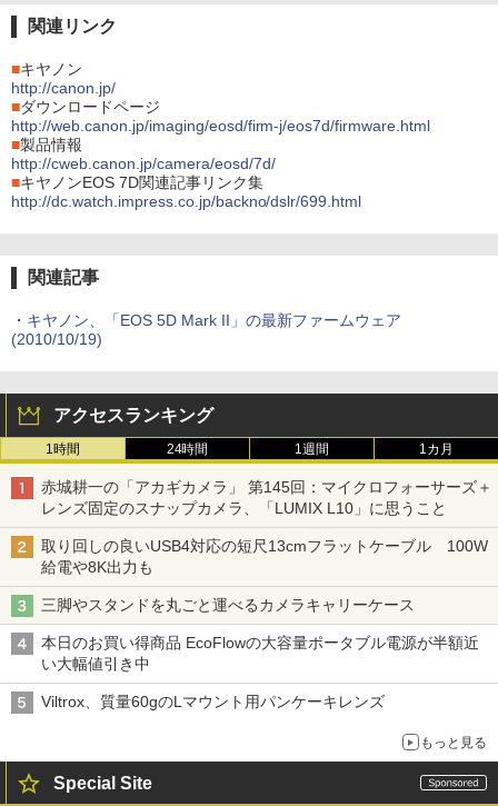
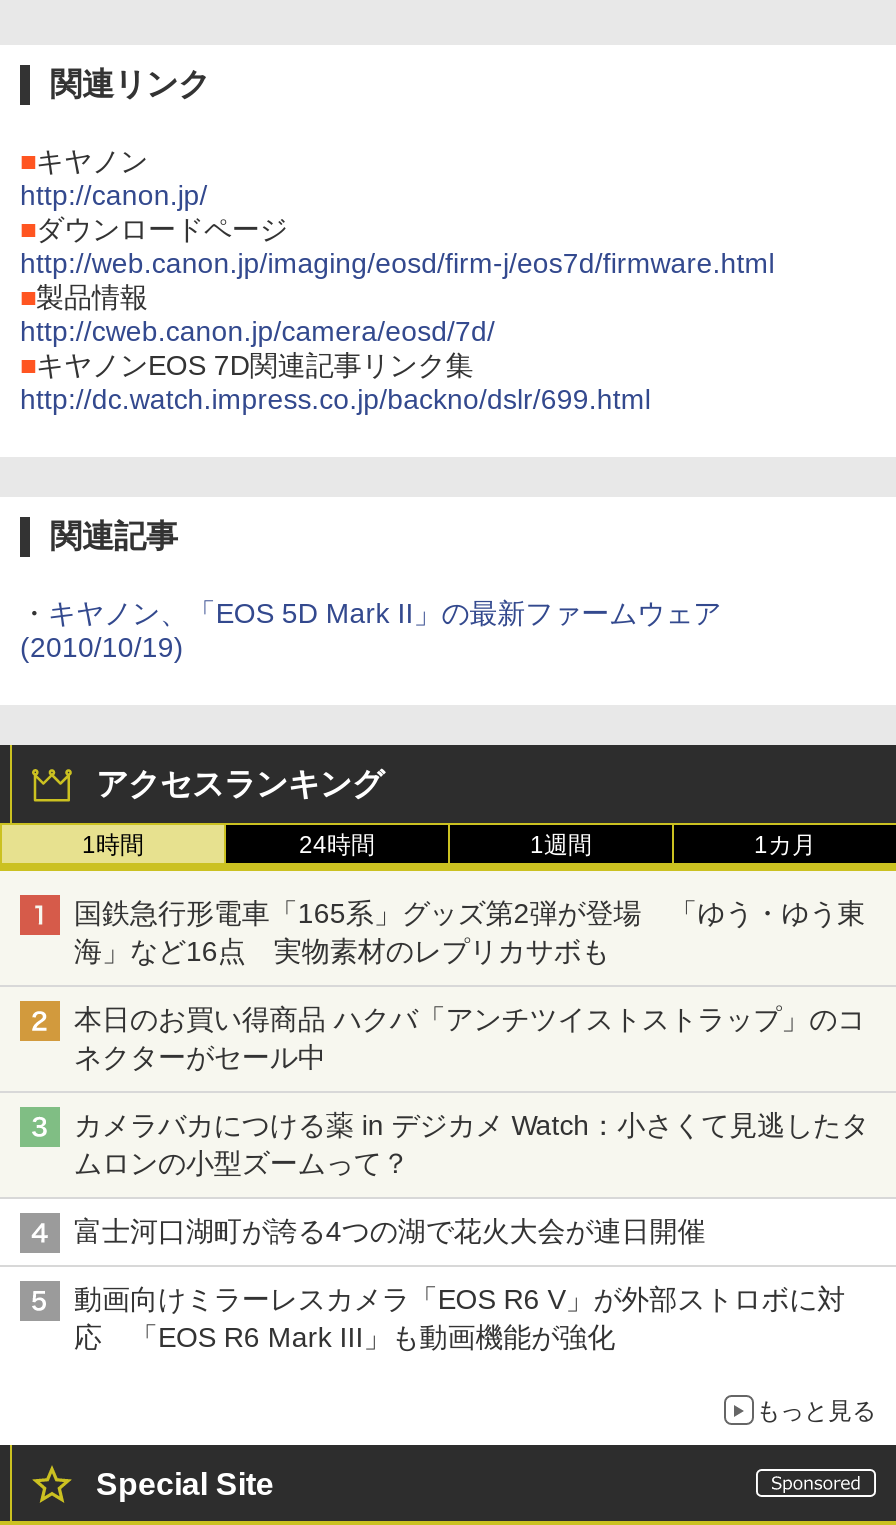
[41,478,492,517] 赤城耕一の「アカギカメラ」 第145回：マイクロフォーサーズ＋ | レンズ固定のスナップカメラ、「LUMIX L10」に思うこと -> [74,898,865,968] 国鉄急行形電車「165系」グッズ第2弾が登場 「ゆう・ゆう東 | 海」など16点 実物素材のレプリカサボも
[41,537,487,576] 取り回しの良いUSB4対応の短尺13cmフラットケーブル 100W | 給電や8K出力も -> [74,1004,865,1074] 本日のお買い得商品 ハクバ「アンチツイストストラップ」のコ | ネクターがセール中
[41,596,430,614] 三脚やスタンドを丸ごと運べるカメラキャリーケース -> [74,1110,869,1180] カメラバカにつける薬 in デジカメ Watch：小さくて見逃したタ | ムロンの小型ズームって？
[41,634,479,673] 本日のお買い得商品 EcoFlowの大容量ポータブル電源が半額近 | い大幅値引き中 -> [74,1216,705,1248] 富士河口湖町が誇る4つの湖で花火大会が連日開催
[41,693,400,711] Viltrox、質量60gのLマウント用パンケーキレンズ -> [74,1284,845,1354] 動画向けミラーレスカメラ「EOS R6 V」が外部ストロボに対 | 応 「EOS R6 Mark III」も動画機能が強化

